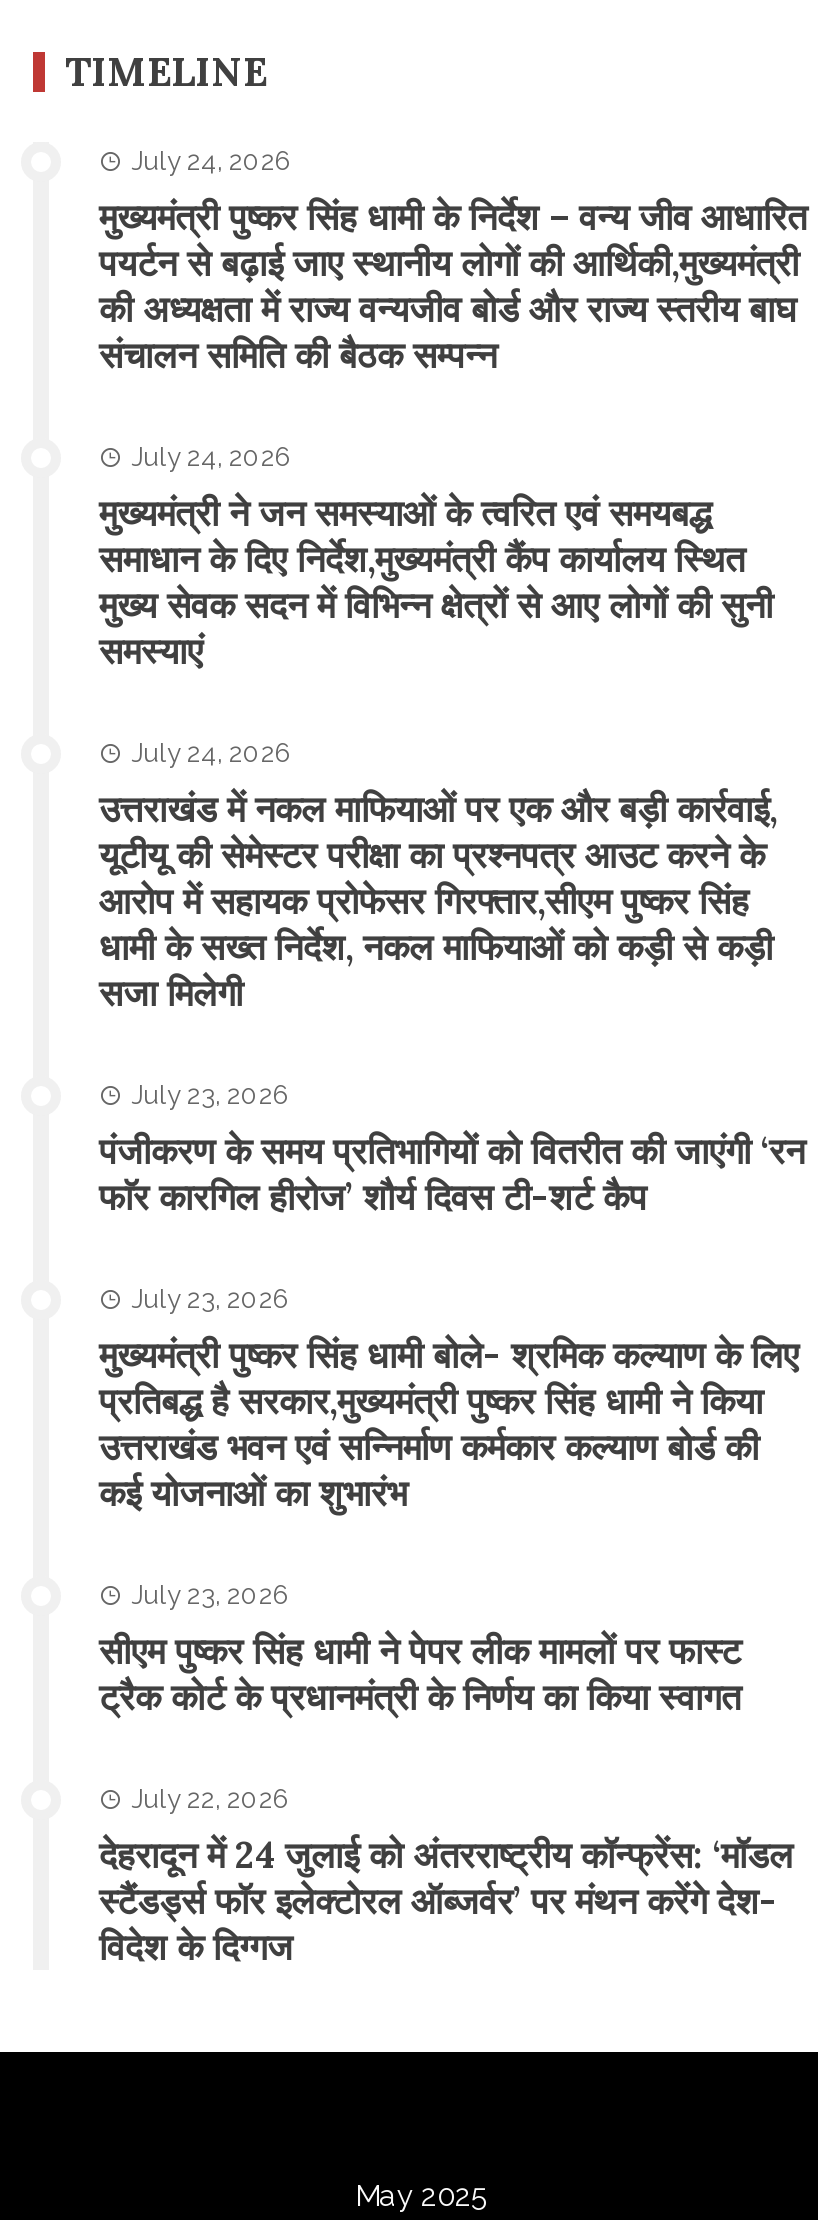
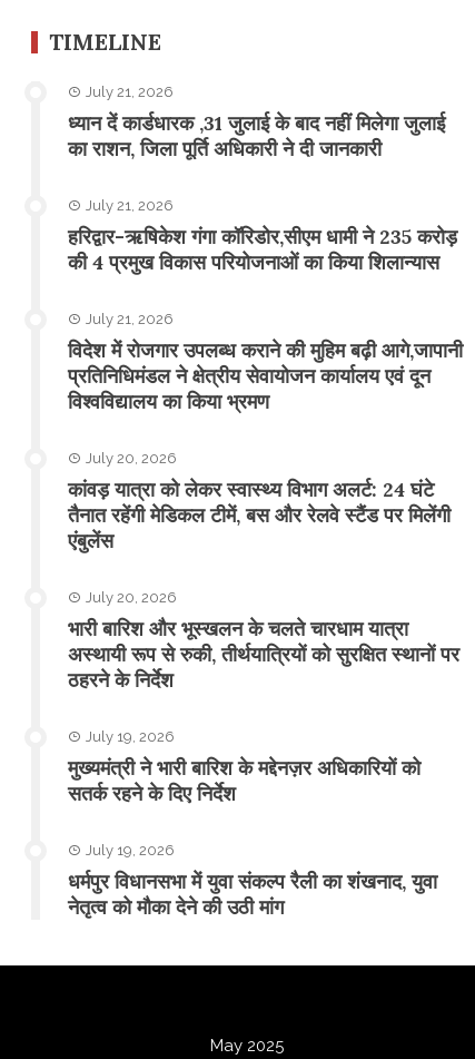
[99,145,807,377] July 24, 2026 | मुख्यमंत्री पुष्कर सिंह धामी के निर्देश – वन्य जीव आधारित | पयर्टन से बढ़ाई जाए स्थानीय लोगों की आर्थिकी,मुख्यमंत्री | की अध्यक्षता में राज्य वन्यजीव बोर्ड और राज्य स्तरीय बाघ | संचालन समिति की बैठक सम्पन्न -> [68,83,445,161] July 21, 2026 | ध्यान दें कार्डधारक ,31 जुलाई के बाद नहीं मिलेगा जुलाई | का राशन, जिला पूर्ति अधिकारी ने दी जानकारी
[99,441,773,673] July 24, 2026 | मुख्यमंत्री ने जन समस्याओं के त्वरित एवं समयबद्ध | समाधान के दिए निर्देश,मुख्यमंत्री कैंप कार्यालय स्थित | मुख्य सेवक सदन में विभिन्न क्षेत्रों से आए लोगों की सुनी | समस्याएं -> [68,197,457,274] July 21, 2026 | हरिद्वार-ऋषिकेश गंगा कॉरिडोर,सीएम धामी ने 235 करोड़ | की 4 प्रमुख विकास परियोजनाओं का किया शिलान्यास
[99,737,777,1015] July 24, 2026 | उत्तराखंड में नकल माफियाओं पर एक और बड़ी कार्रवाई, | यूटीयू की सेमेस्टर परीक्षा का प्रश्नपत्र आउट करने के | आरोप में सहायक प्रोफेसर गिरफ्तार,सीएम पुष्कर सिंह | धामी के सख्त निर्देश, नकल माफियाओं को कड़ी से कड़ी | सजा मिलेगी -> [68,310,463,414] July 21, 2026 | विदेश में रोजगार उपलब्ध कराने की मुहिम बढ़ी आगे,जापानी | प्रतिनिधिमंडल ने क्षेत्रीय सेवायोजन कार्यालय एवं दून | विश्वविद्यालय का किया भ्रमण
[99,1079,805,1219] July 23, 2026 | पंजीकरण के समय प्रतिभागियों को वितरीत की जाएंगी ‘रन | फाॅर कारगिल हीरोज’ शौर्य दिवस टी-शर्ट कैप -> [68,449,451,553] July 20, 2026 | कांवड़ यात्रा को लेकर स्वास्थ्य विभाग अलर्ट: 24 घंटे | तैनात रहेंगी मेडिकल टीमें, बस और रेलवे स्टैंड पर मिलेंगी | एंबुलेंस
[99,1283,799,1515] July 23, 2026 | मुख्यमंत्री पुष्कर सिंह धामी बोले- श्रमिक कल्याण के लिए | प्रतिबद्ध है सरकार,मुख्यमंत्री पुष्कर सिंह धामी ने किया | उत्तराखंड भवन एवं सन्निर्माण कर्मकार कल्याण बोर्ड की | कई योजनाओं का शुभारंभ -> [68,589,459,692] July 20, 2026 | भारी बारिश और भूस्खलन के चलते चारधाम यात्रा | अस्थायी रूप से रुकी, तीर्थयात्रियों को सुरक्षित स्थानों पर | ठहरने के निर्देश
[99,1579,741,1719] July 23, 2026 | सीएम पुष्कर सिंह धामी ने पेपर लीक मामलों पर फास्ट | ट्रैक कोर्ट के प्रधानमंत्री के निर्णय का किया स्वागत -> [68,728,420,806] July 19, 2026 | मुख्यमंत्री ने भारी बारिश के मद्देनज़र अधिकारियों को | सतर्क रहने के दिए निर्देश
[99,1783,793,1969] July 22, 2026 | देहरादून में 24 जुलाई को अंतरराष्ट्रीय कॉन्फ्रेंस: ‘मॉडल | स्टैंडर्ड्स फॉर इलेक्टोरल ऑब्जर्वर’ पर मंथन करेंगे देश- | विदेश के दिग्गज -> [68,841,437,919] July 19, 2026 | धर्मपुर विधानसभा में युवा संकल्प रैली का शंखनाद, युवा | नेतृत्व को मौका देने की उठी मांग

